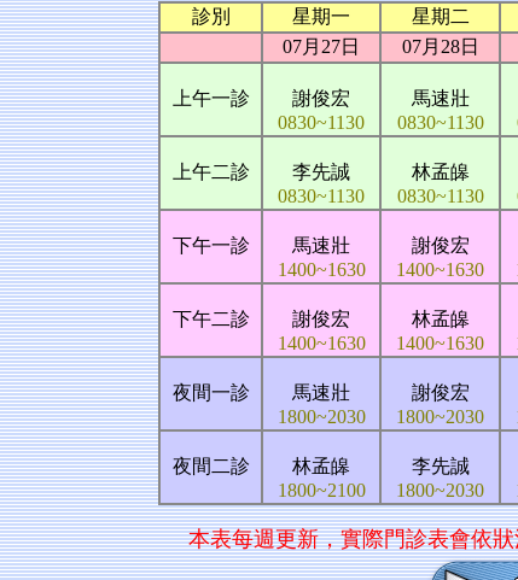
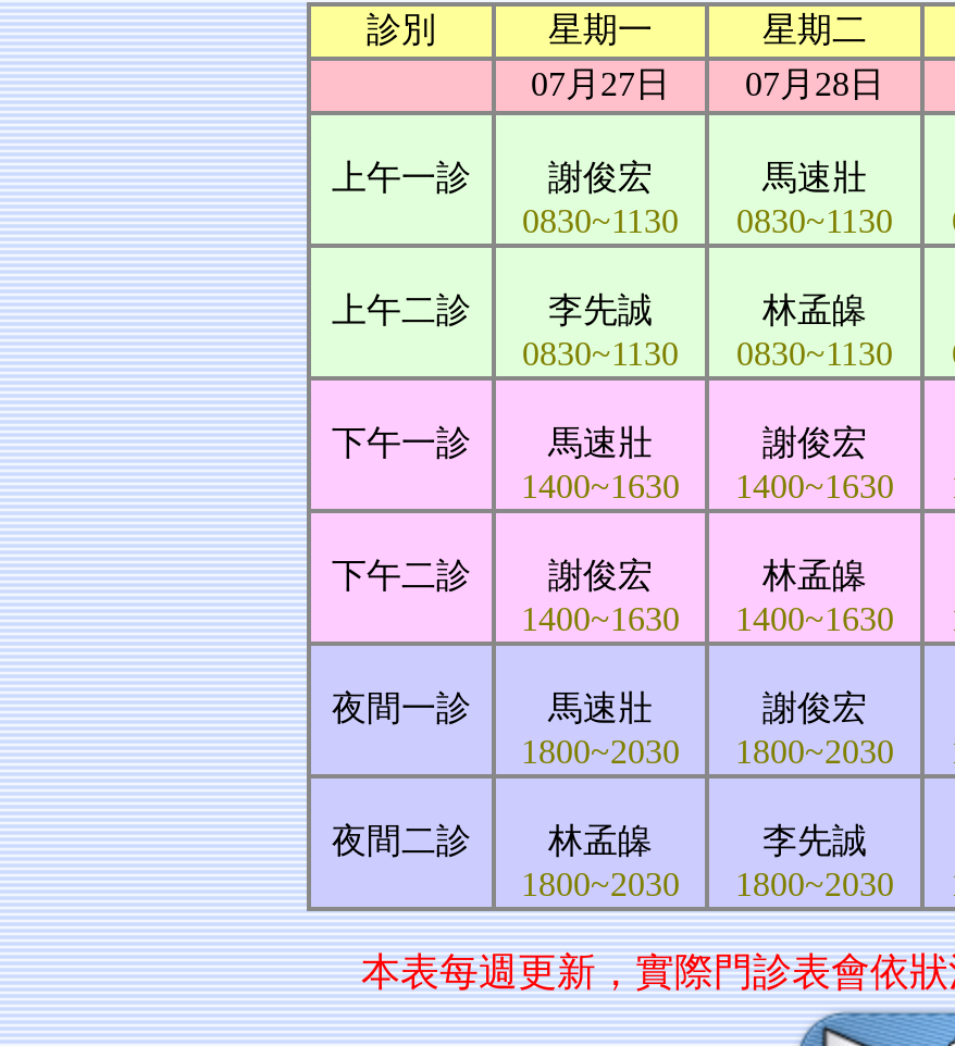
[277,480,365,500] 1800~2100 -> [521,866,680,902] 1800~2030

